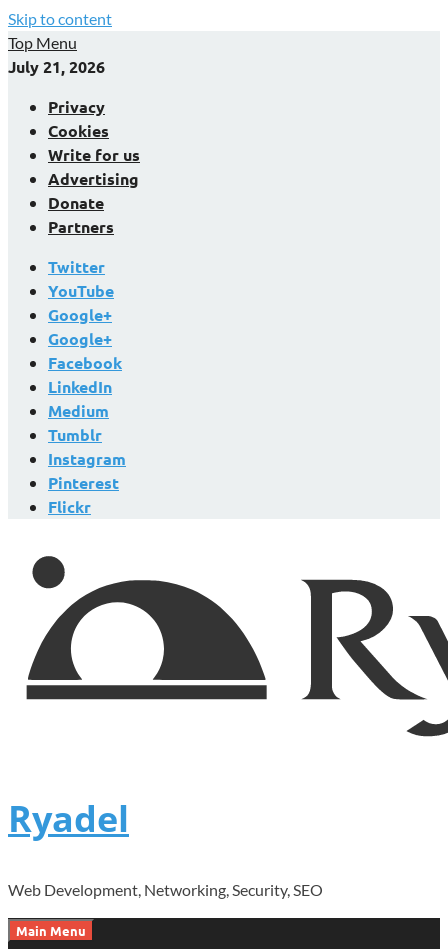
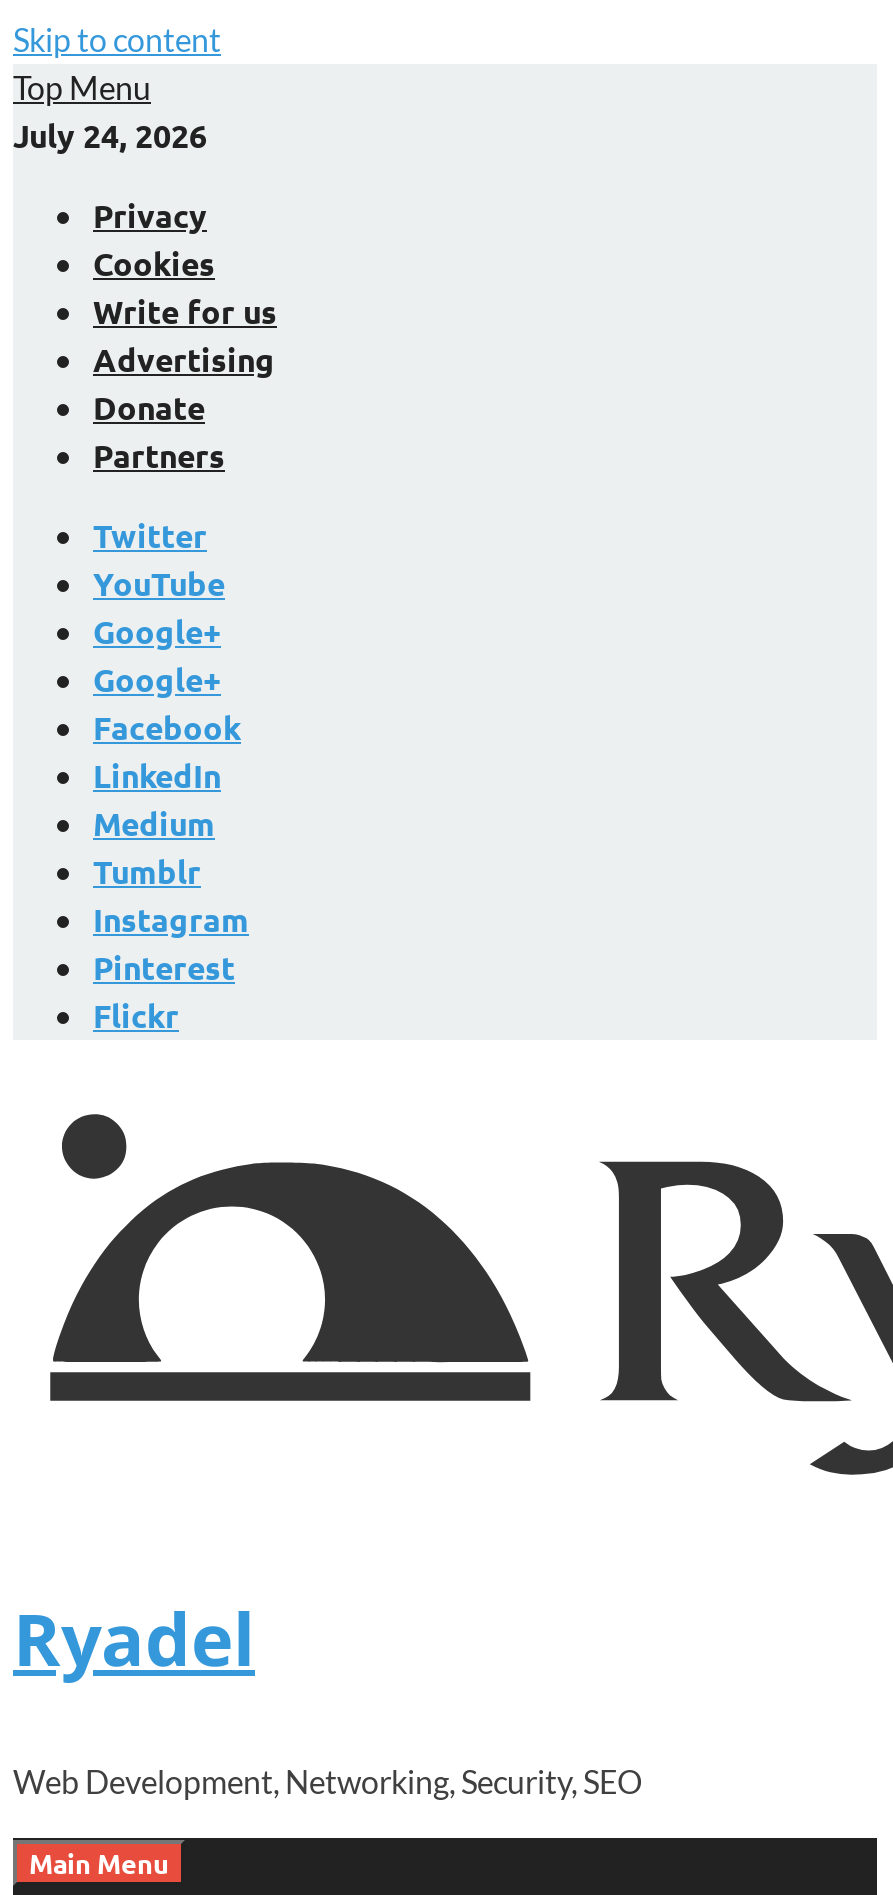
[8,56,105,77] July 21, 2026 -> [13,114,207,156] July 24, 2026

